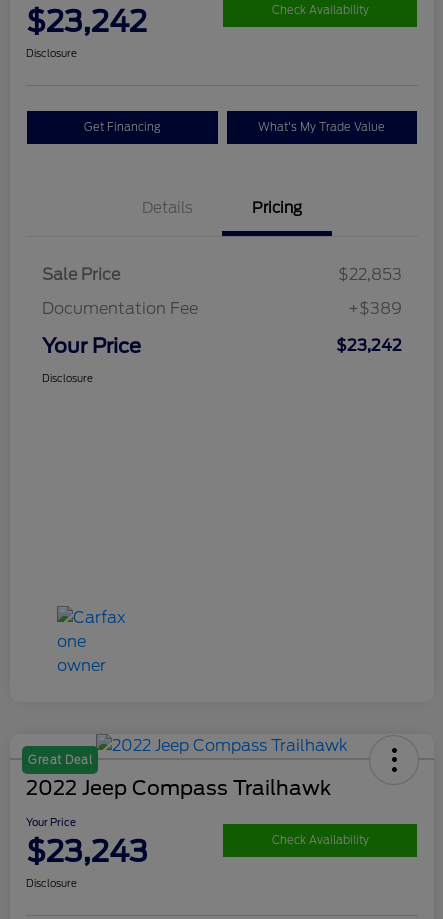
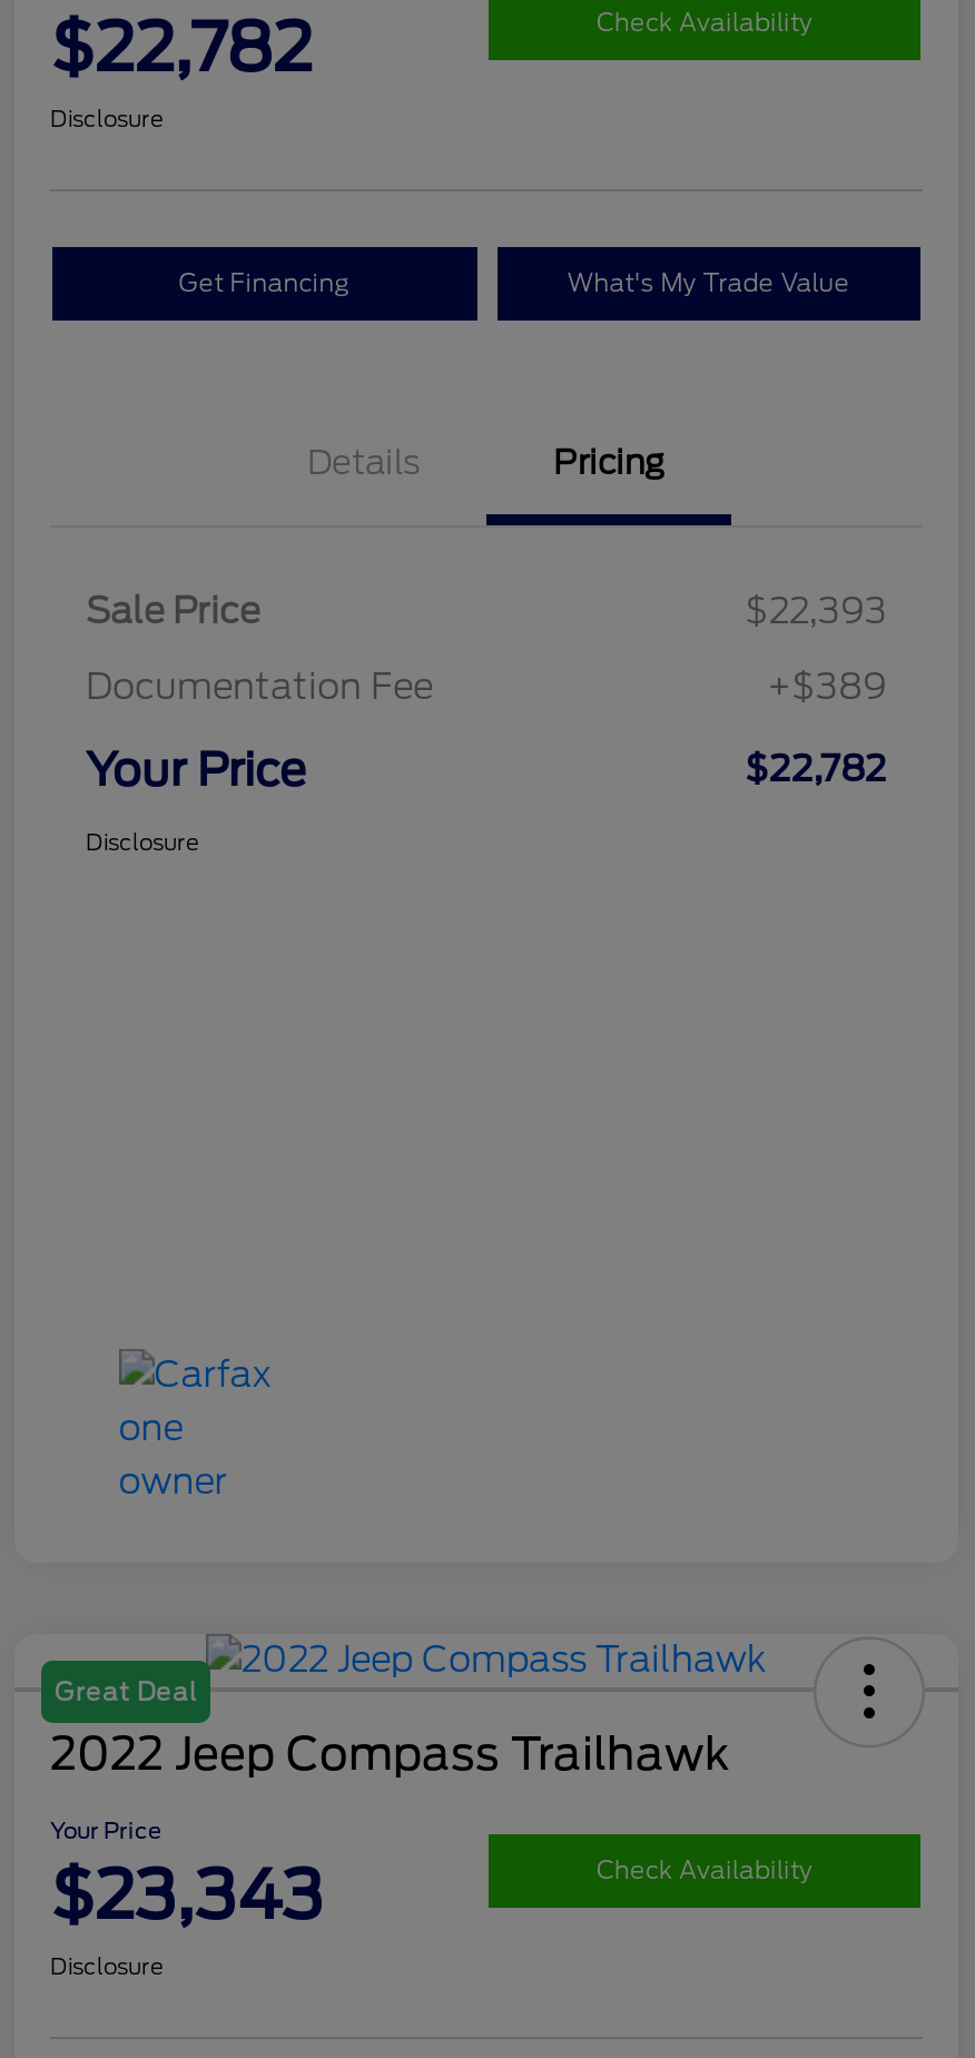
[26,3,147,39] $23,242 -> [50,6,313,86] $22,782
[338,265,402,284] $22,853 -> [745,589,887,632] $22,393
[336,336,402,355] $23,242 -> [745,748,887,790] $22,782
[26,833,148,869] $23,243 -> [50,1854,324,1934] $23,343

